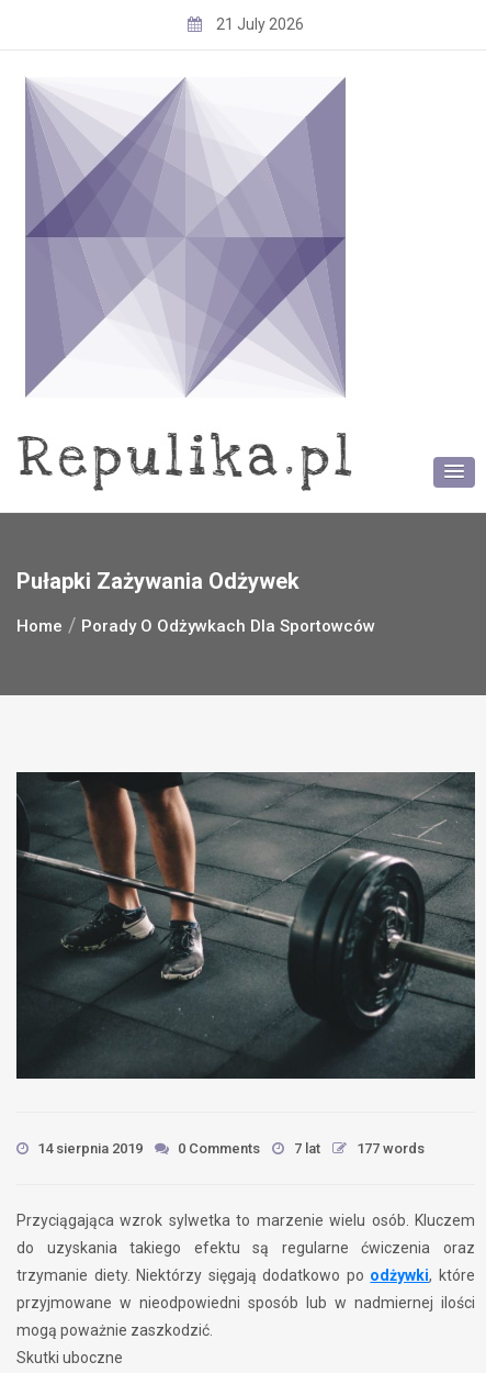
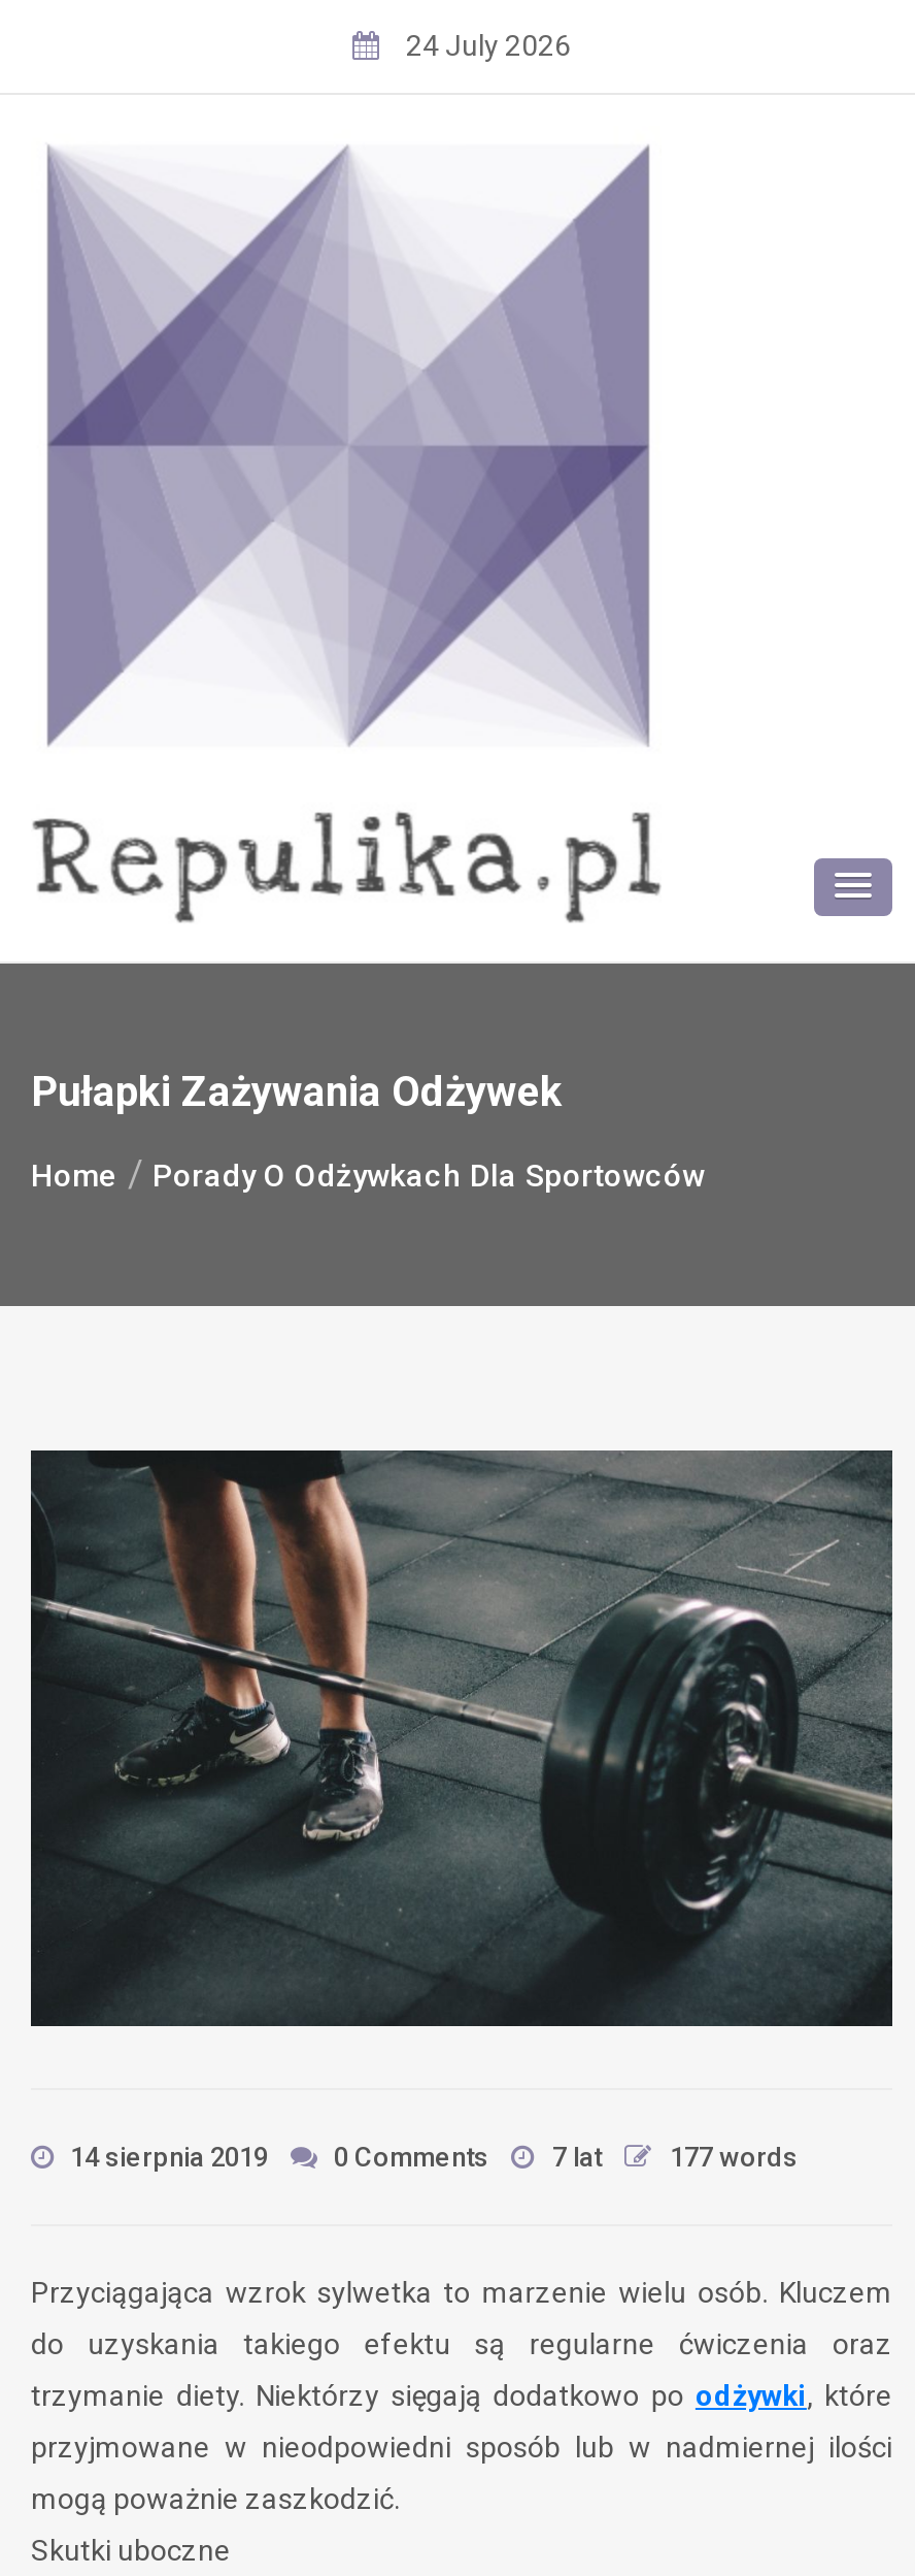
[213,15,304,33] 21 July 2026 -> [400,29,571,62] 24 July 2026

